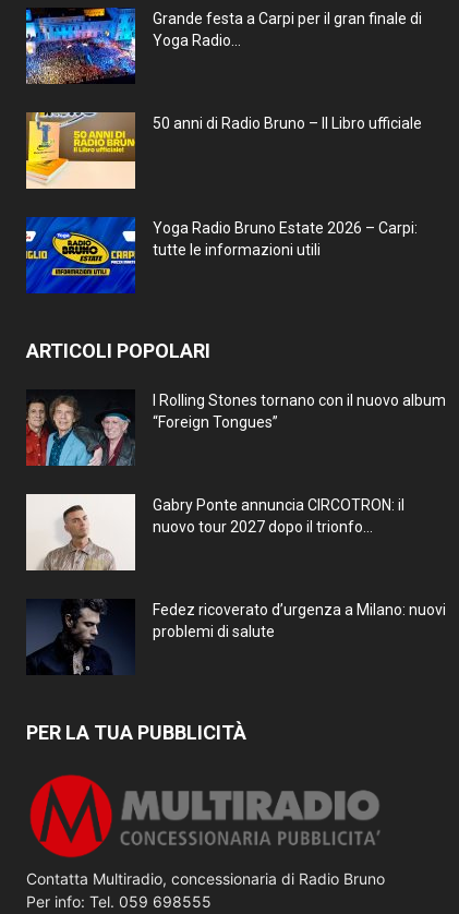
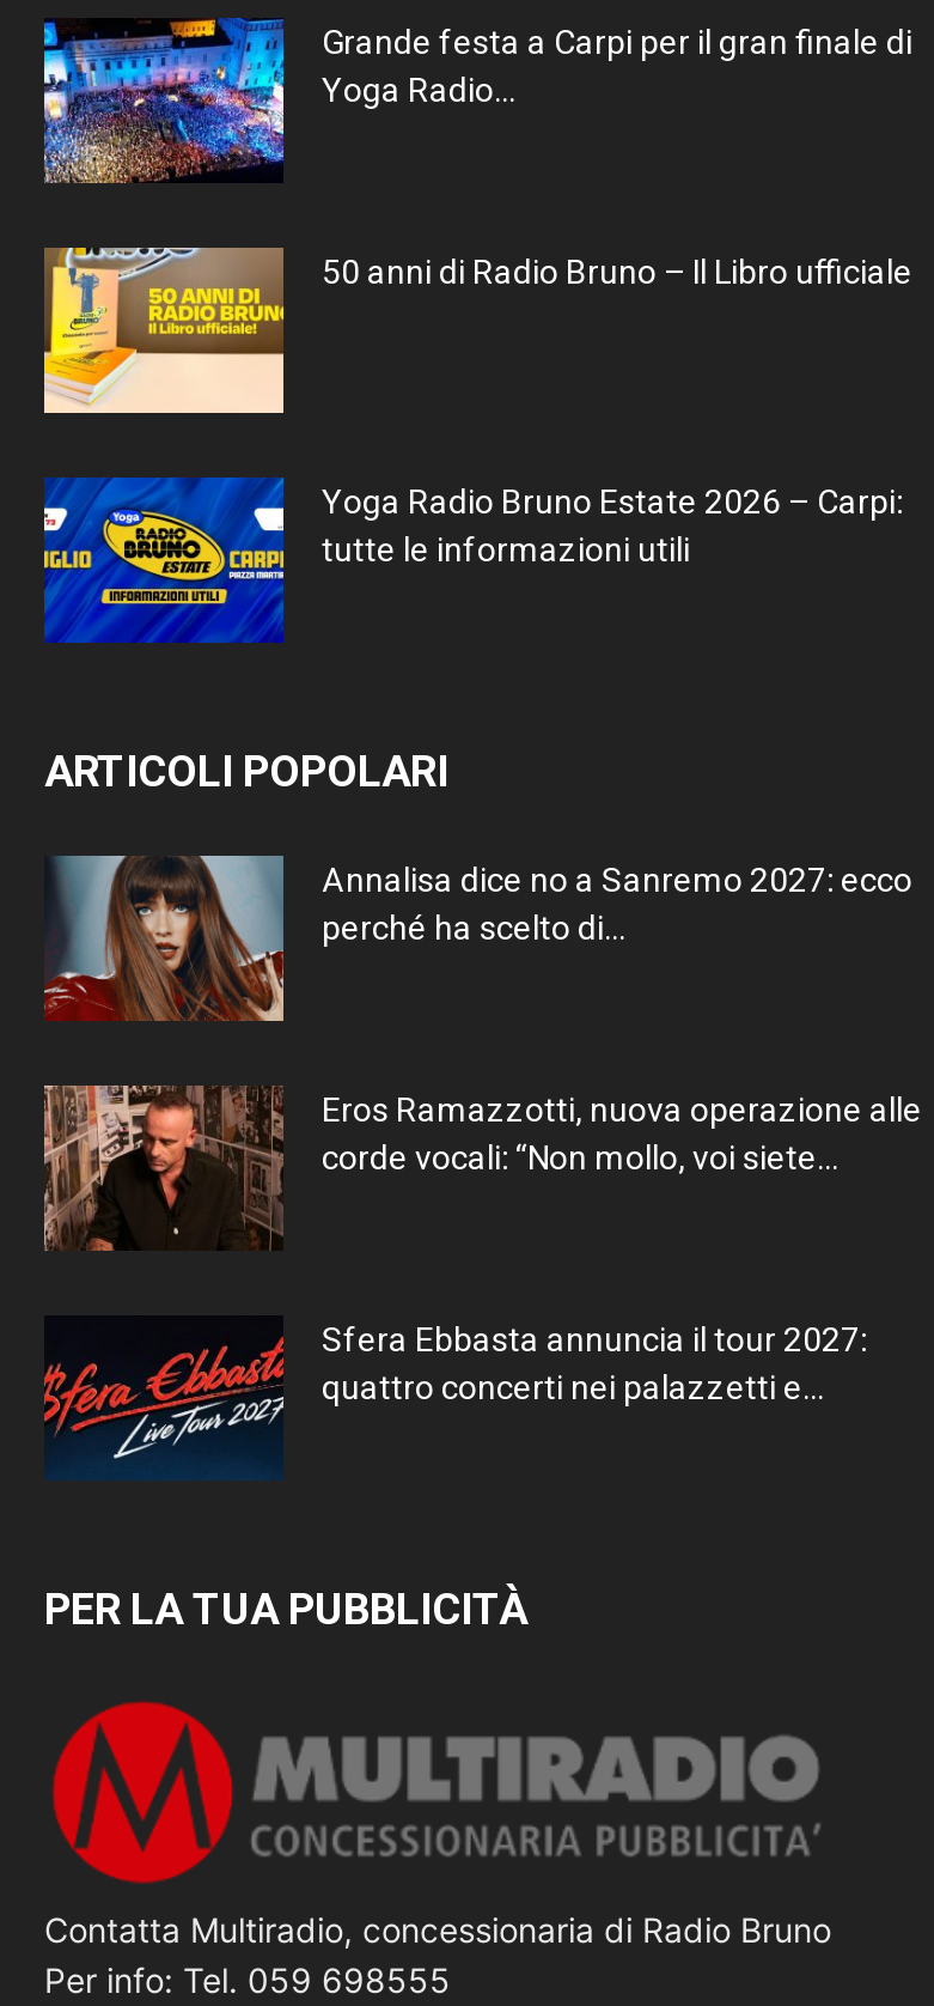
[25,389,446,467] [image] | I Rolling Stones tornano con il nuovo album | “Foreign Tongues” -> [44,852,912,1022] [image] | Annalisa dice no a Sanremo 2027: ecco | perché ha scelto di...
[25,493,404,572] [image] | Gabry Ponte annuncia CIRCOTRON: il | nuovo tour 2027 dopo il trionfo... -> [42,1084,922,1252] [image] | Eros Ramazzotti, nuova operazione alle | corde vocali: “Non mollo, voi siete...
[26,599,446,675] [image] | Fedez ricoverato d’urgenza a Milano: nuovi | problemi di salute -> [42,1317,867,1482] [image] | Sfera Ebbasta annuncia il tour 2027: | quattro concerti nei palazzetti e...

